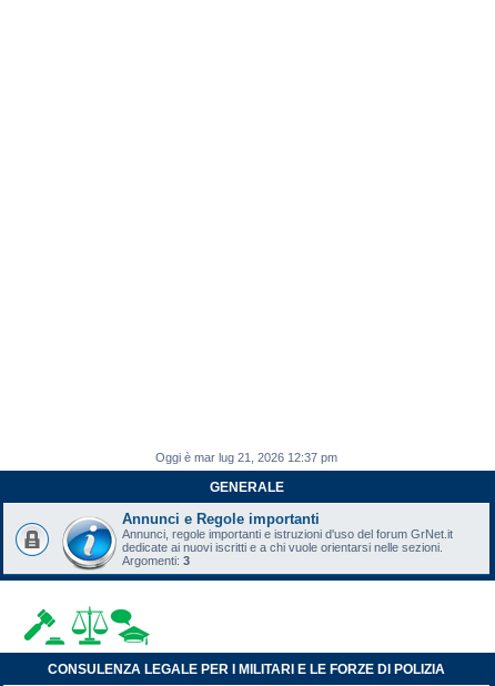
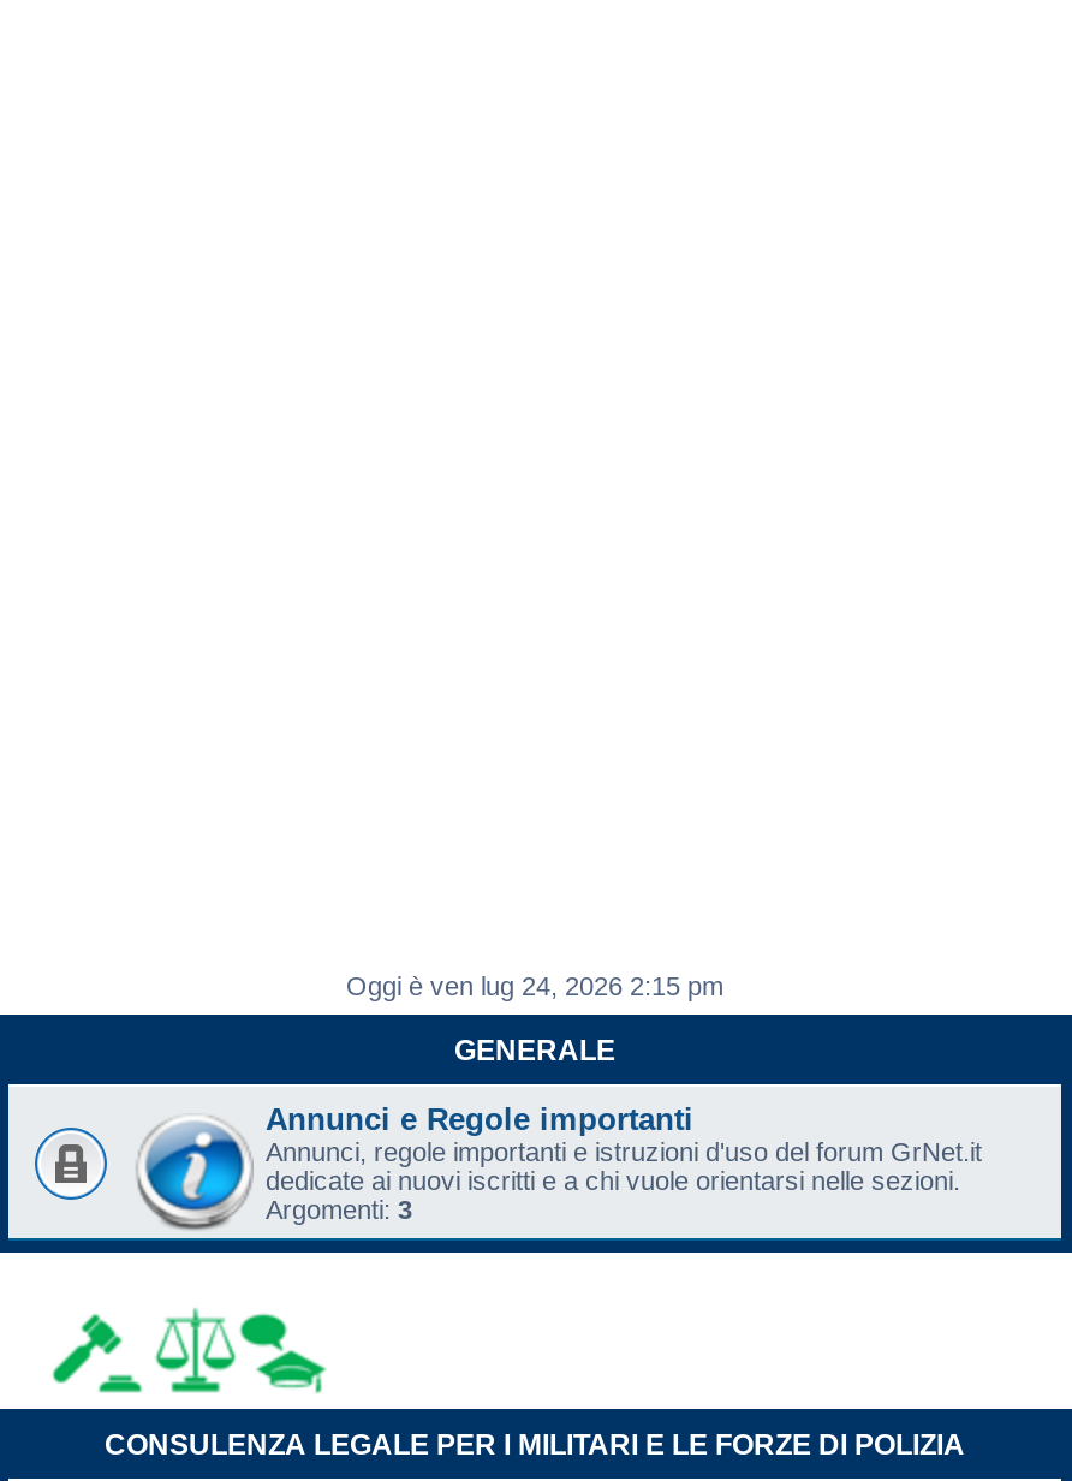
[155,451,337,464] Oggi è mar lug 21, 2026 12:37 pm -> [346,972,723,1000] Oggi è ven lug 24, 2026 2:15 pm

